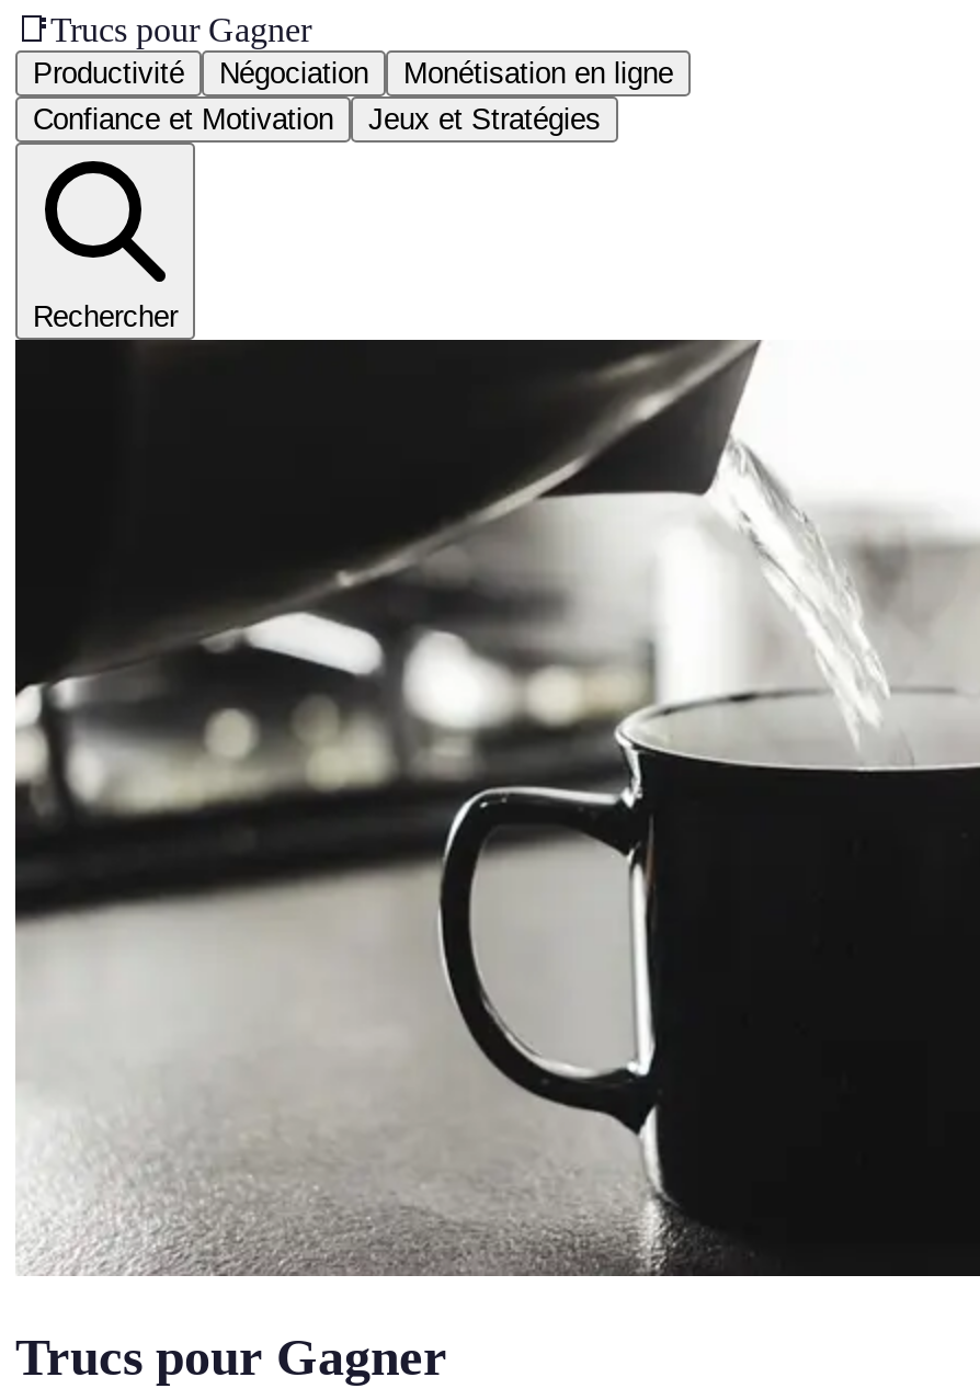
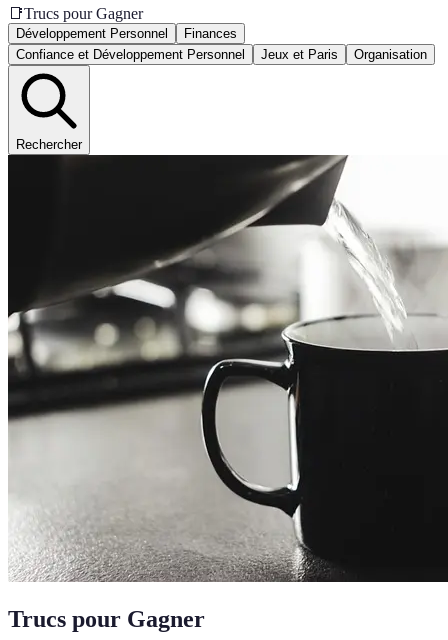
[33,57,673,136] Productivité | Négociation | Monétisation en ligne | Confiance et Motivation | Jeux et Stratégies -> [16,26,427,62] Développement Personnel | Finances | Confiance et Développement Personnel | Jeux et Paris | Organisation

